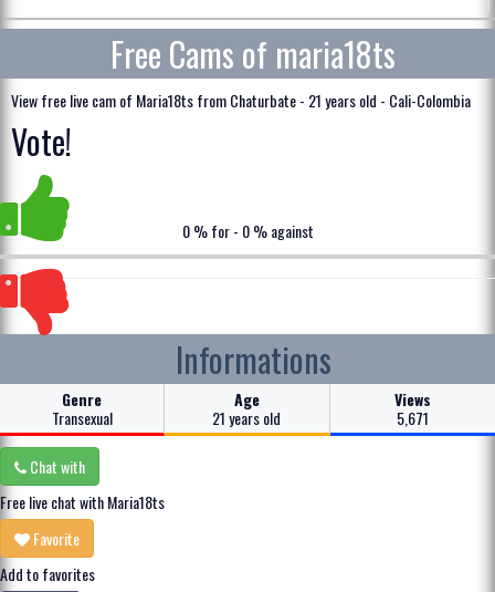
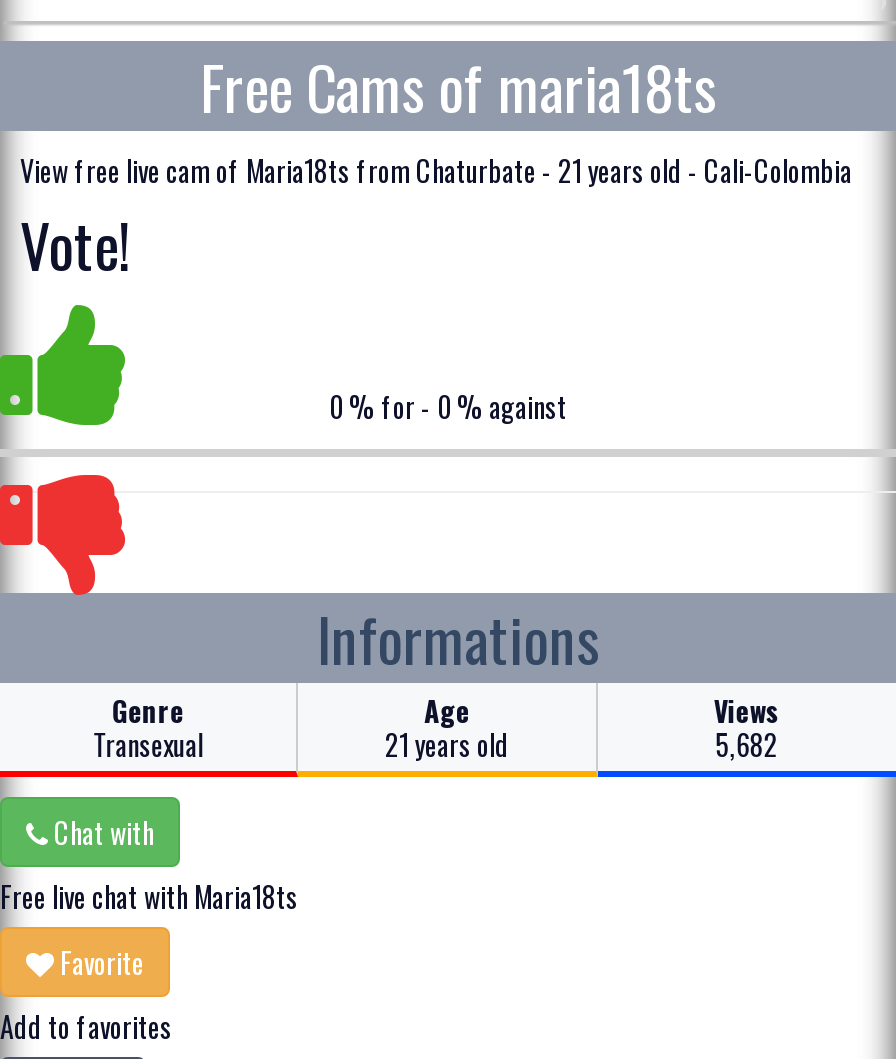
[396,406,428,429] 5,671 -> [716,723,778,765] 5,682

